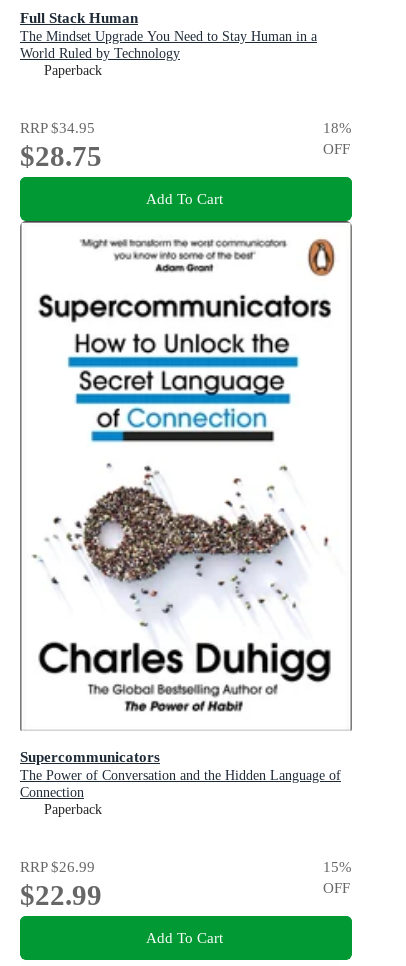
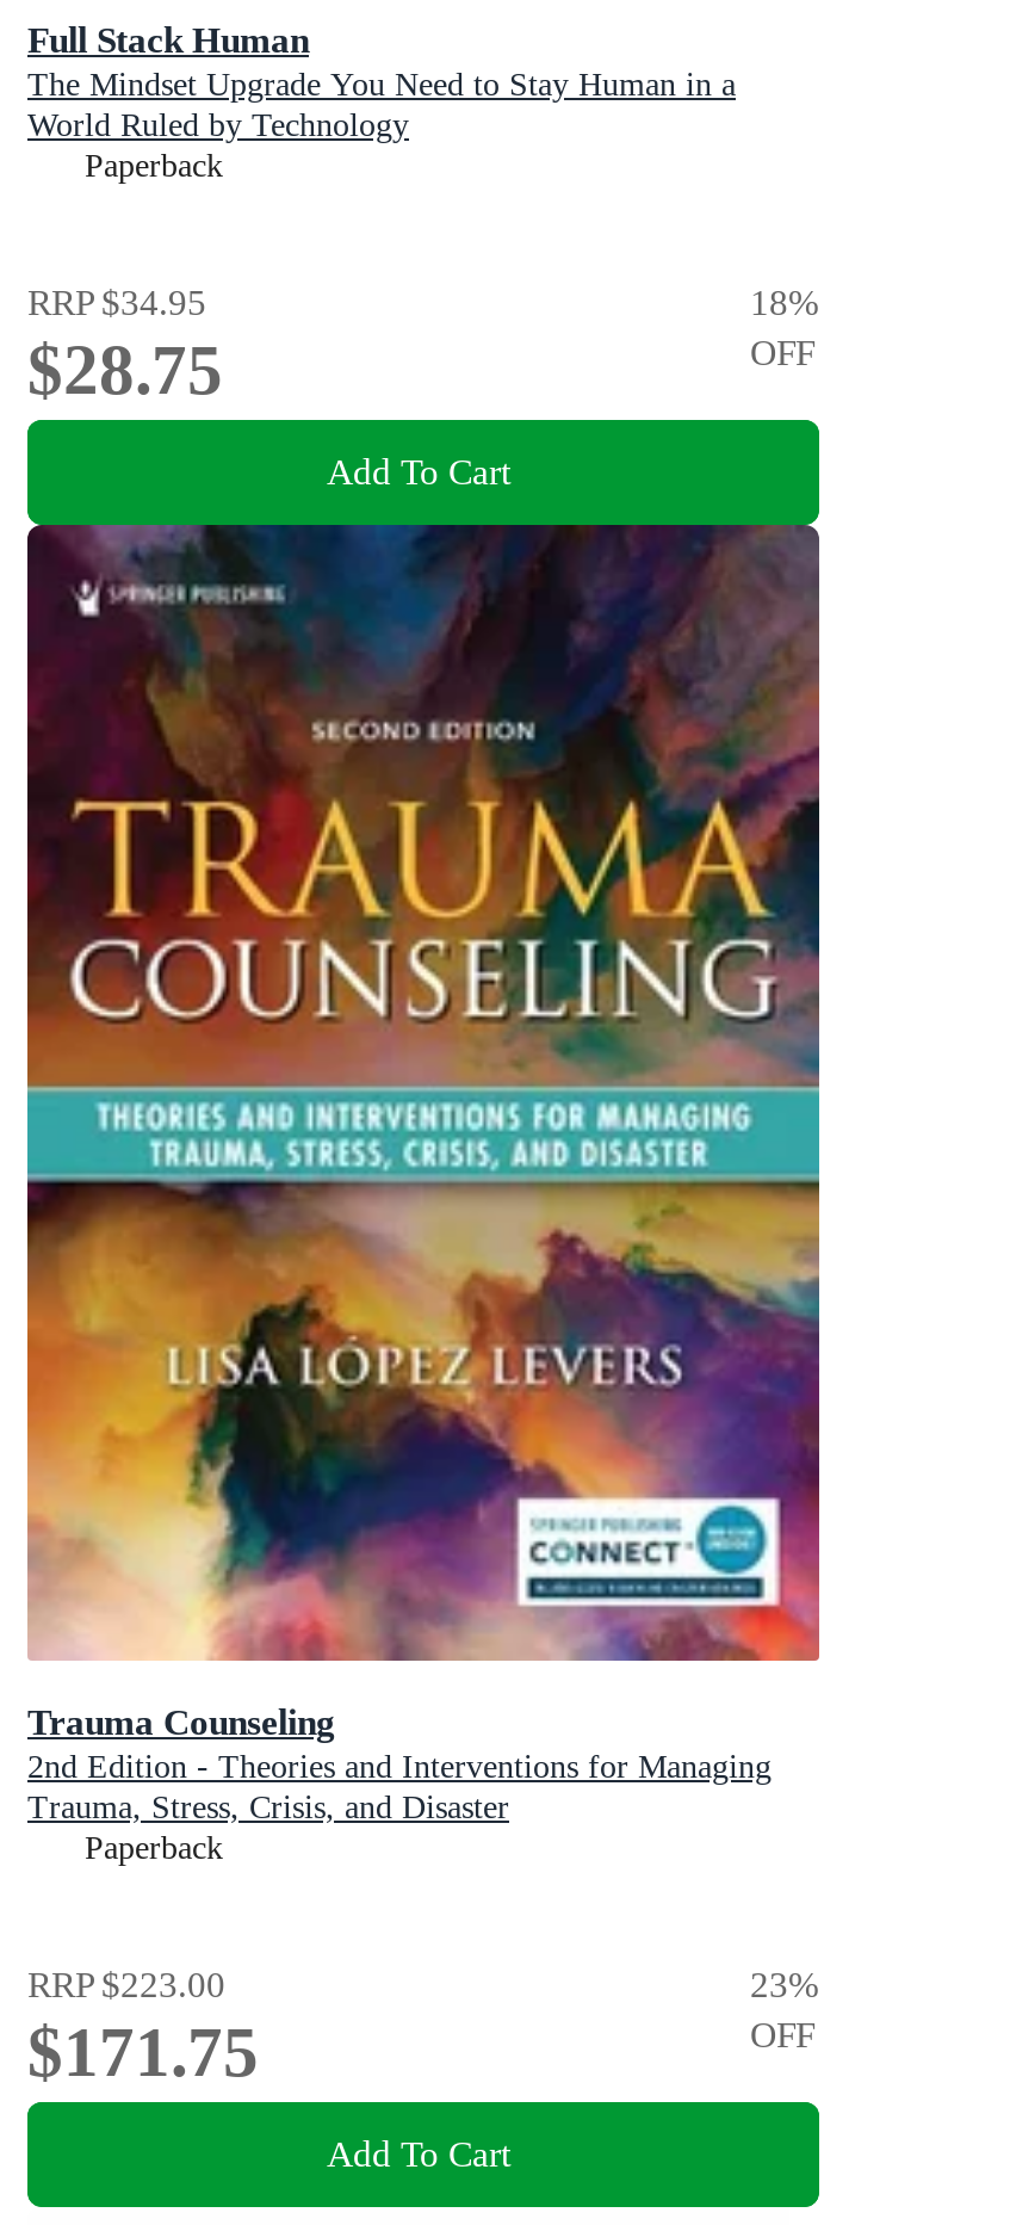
[20,221,352,800] [image] | Supercommunicators | The Power of Conversation and the Hidden Language of | Connection -> [25,524,819,1826] [image] | Trauma Counseling | 2nd Edition - Theories and Interventions for Managing | Trauma, Stress, Crisis, and Disaster
[20,858,95,875] RRP $26.99 -> [27,1964,225,2005] RRP $223.00
[323,858,352,875] 15% -> [750,1964,819,2005] 23%
[20,879,102,911] $22.99 -> [27,2015,259,2091] $171.75

